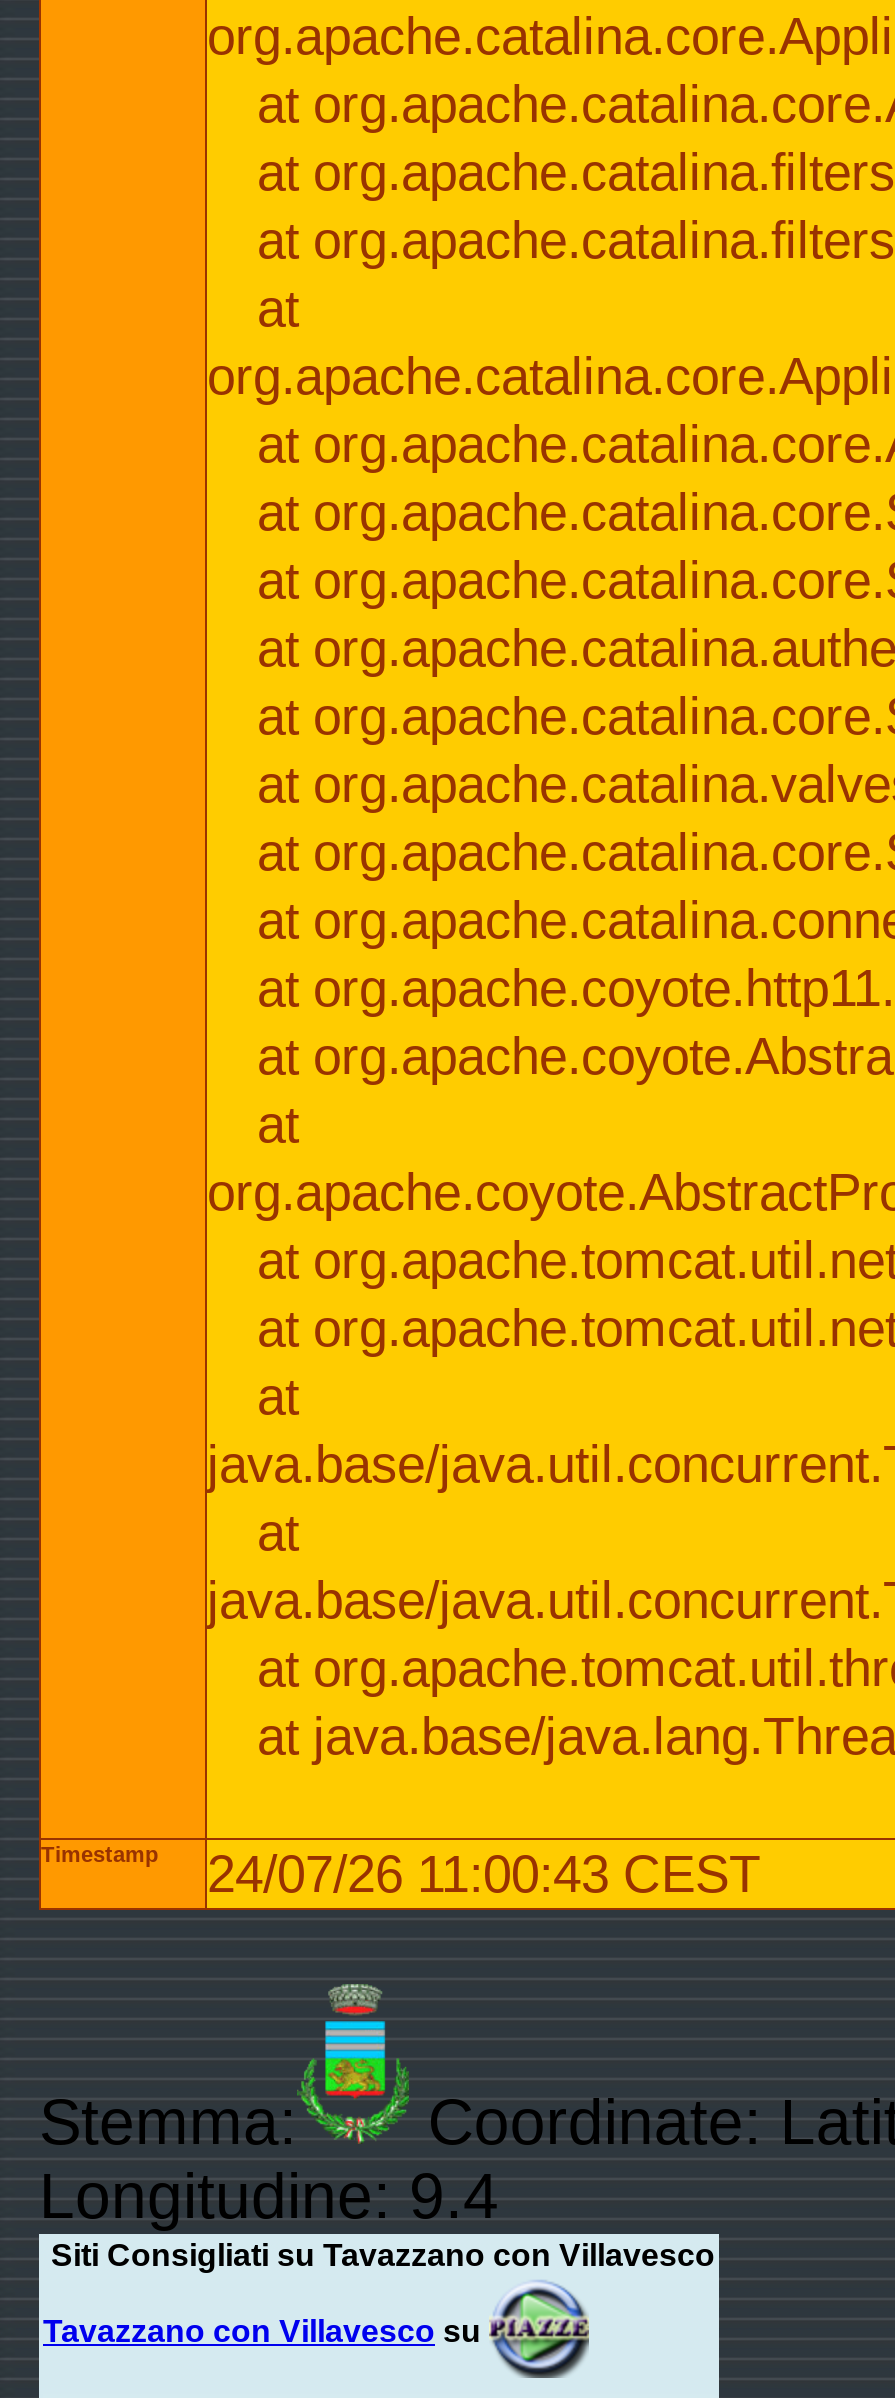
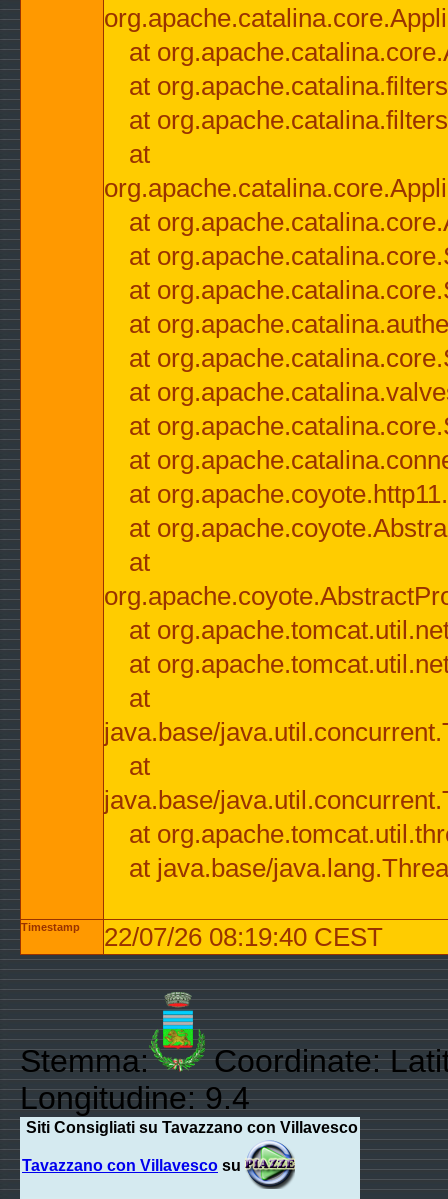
[41,1842,761,1902] Timestamp 24/07/26 11:00:43 CEST -> [21,921,383,951] Timestamp 22/07/26 08:19:40 CEST

